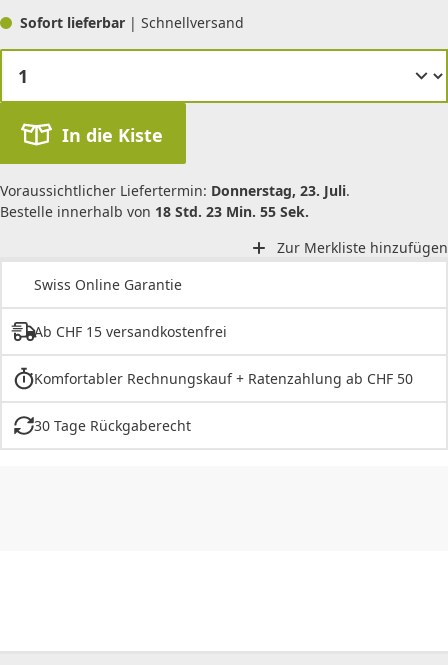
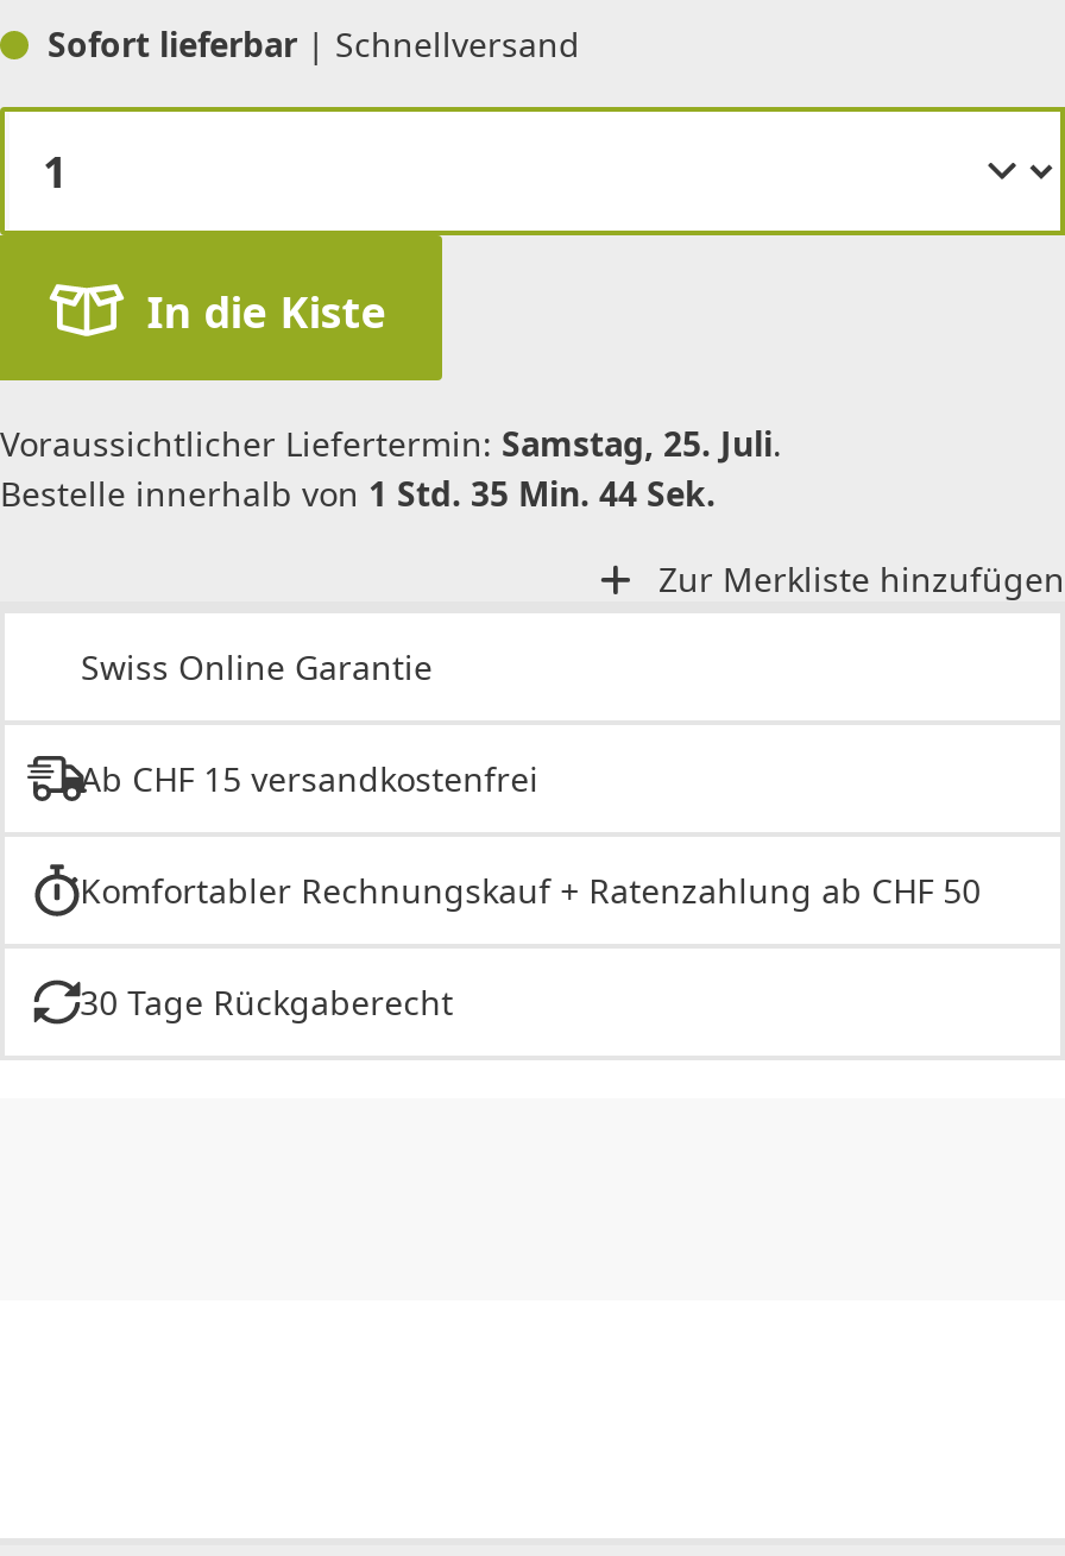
[0,181,350,200] Voraussichtlicher Liefertermin: Donnerstag, 23. Juli. -> [0,420,782,465] Voraussichtlicher Liefertermin: Samstag, 25. Juli.
[0,202,309,221] Bestelle innerhalb von 18 Std. 23 Min. 55 Sek. -> [0,470,716,515] Bestelle innerhalb von 1 Std. 35 Min. 44 Sek.

